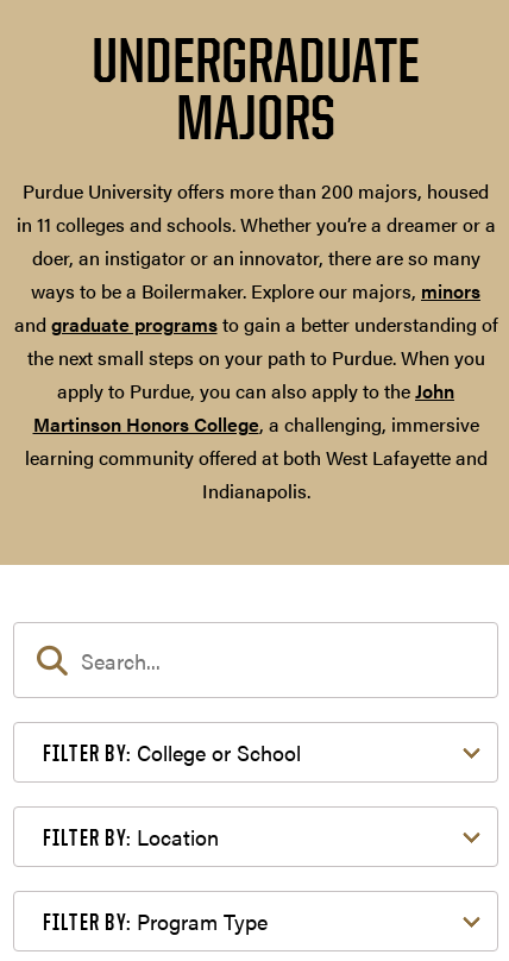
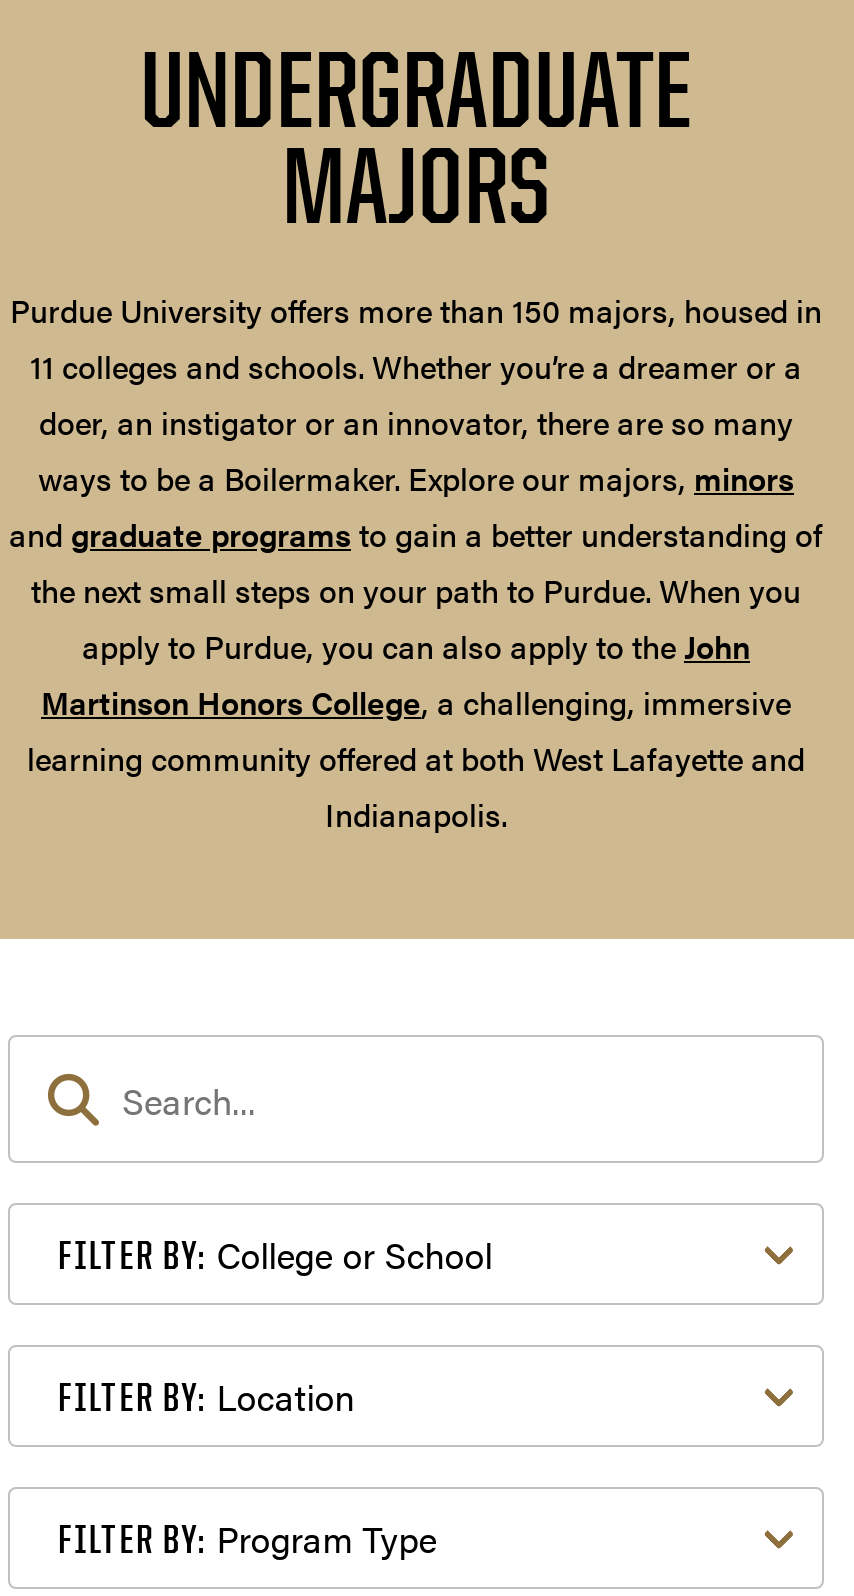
[16,177,495,238] Purdue University offers more than 200 majors, housed | in 11 colleges and schools. Whether you’re a dreamer or a -> [10,287,822,389] Purdue University offers more than 150 majors, housed in | 11 colleges and schools. Whether you’re a dreamer or a

